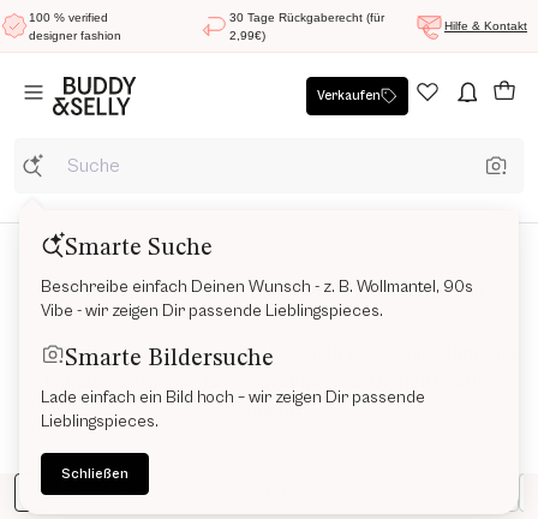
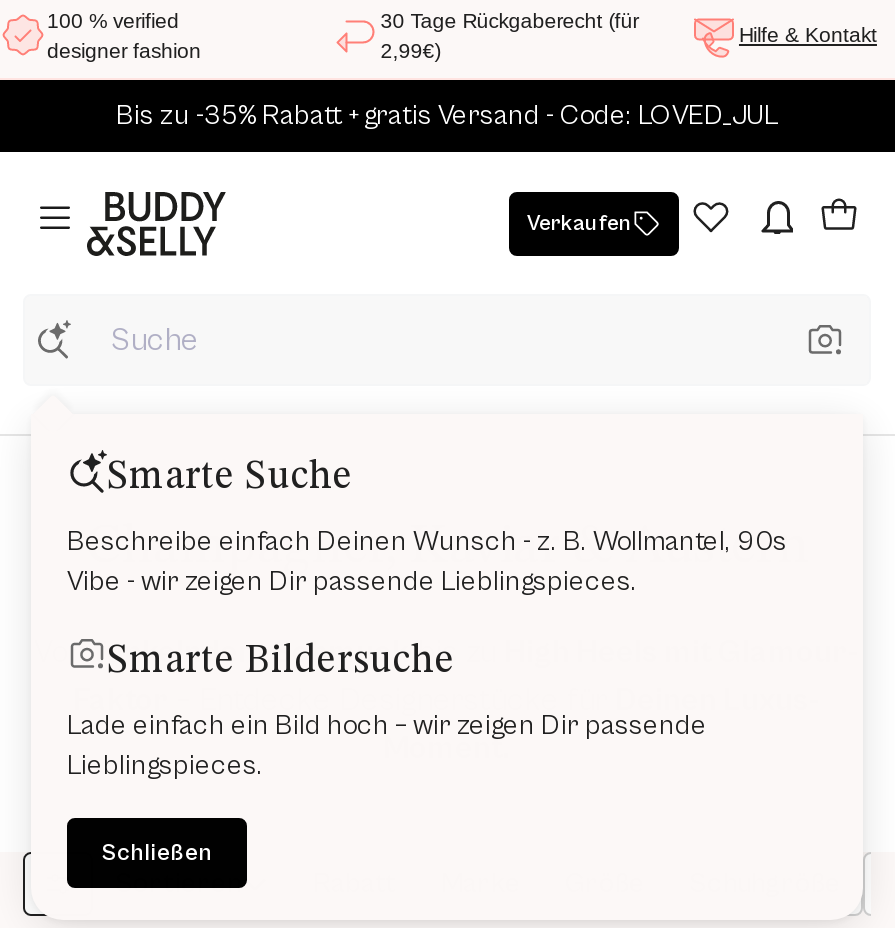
none -> [116,100,778,132] Bis zu -35% Rabatt + gratis Versand - Code: LOVED_JUL

